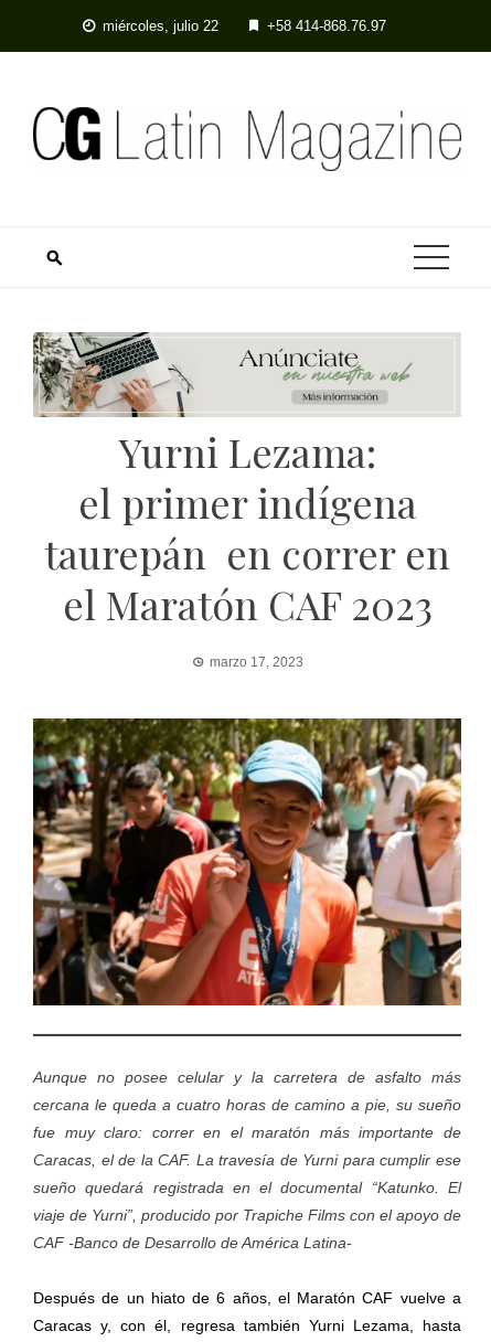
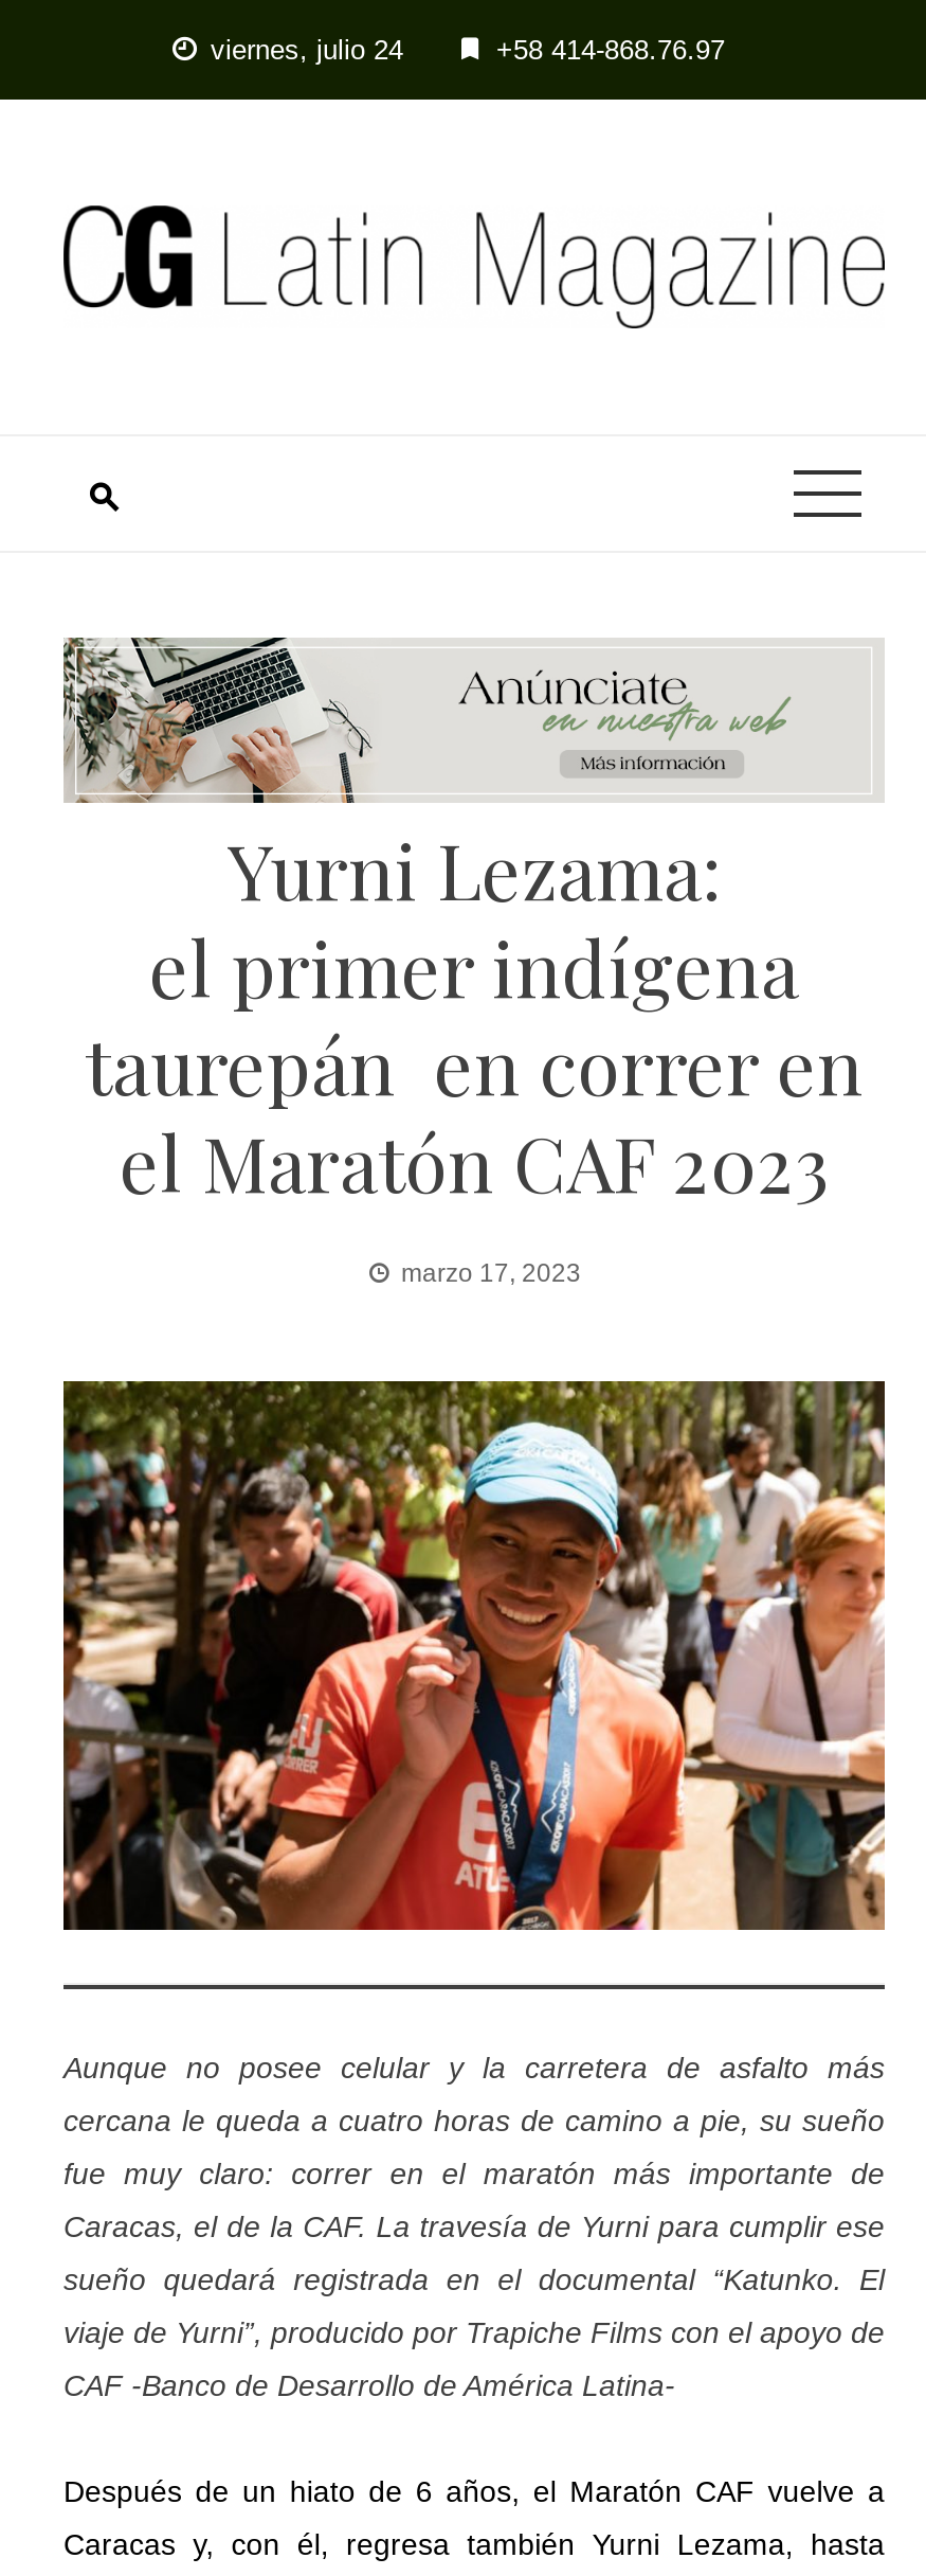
[102,18,218,34] miércoles, julio 22 -> [211,34,403,66] viernes, julio 24

